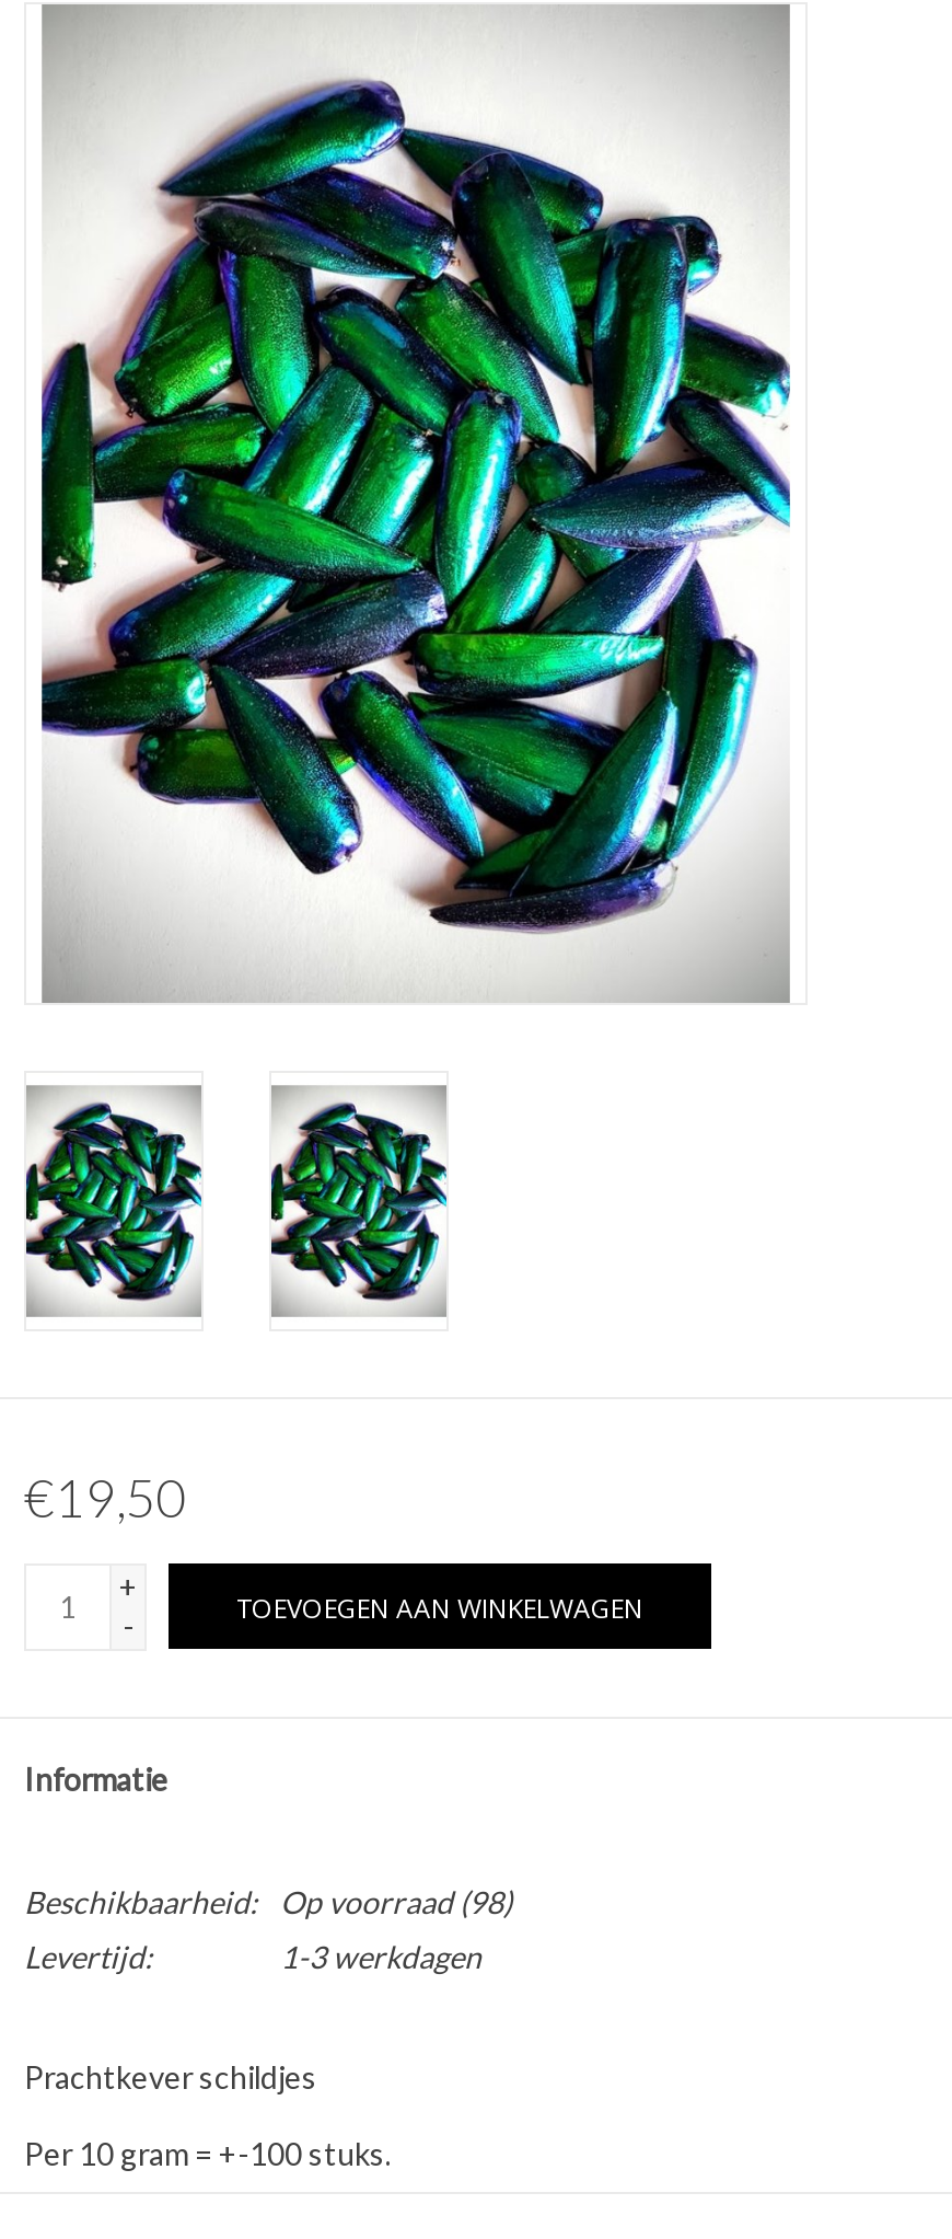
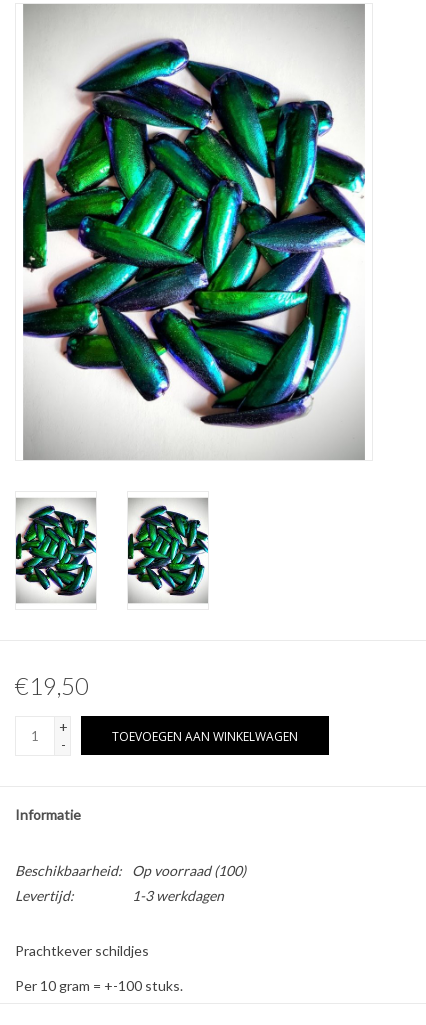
[24,1884,512,1921] Beschikbaarheid: Op voorraad (98) -> [15,862,246,879] Beschikbaarheid: Op voorraad (100)

